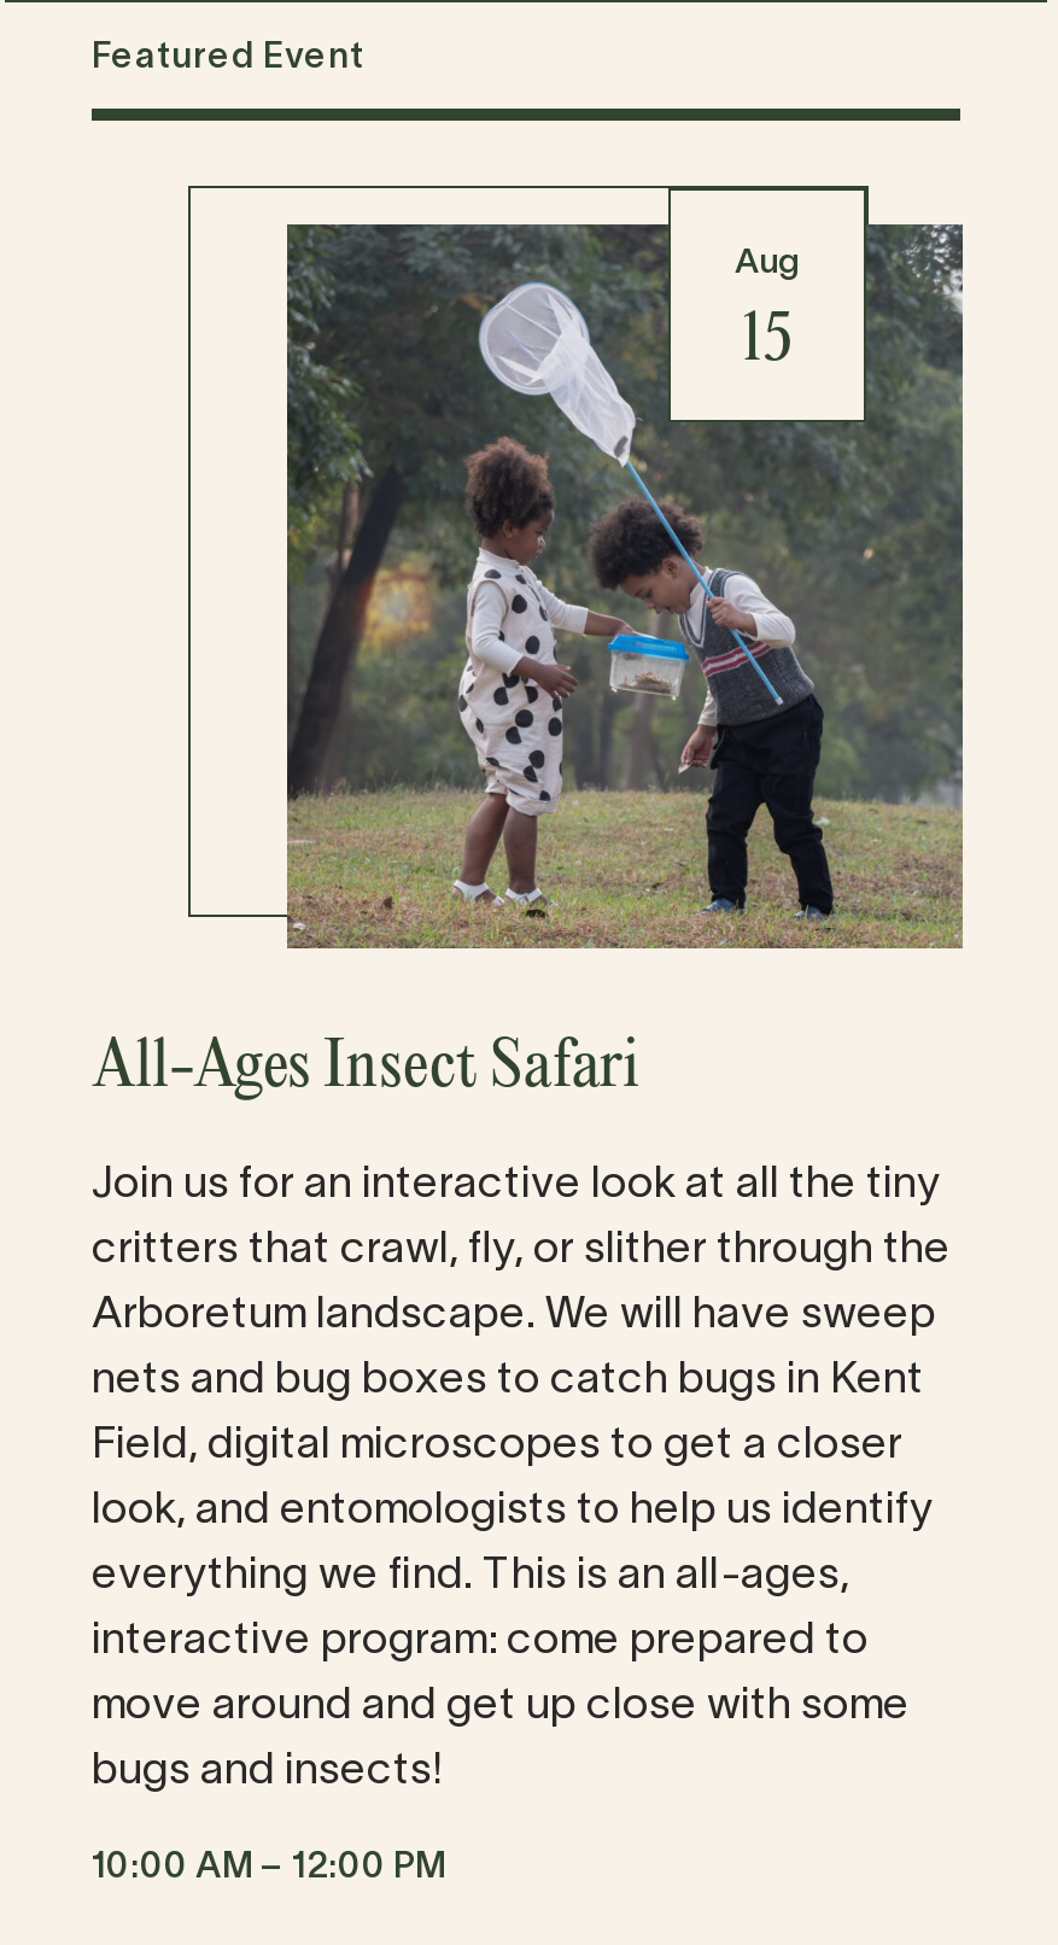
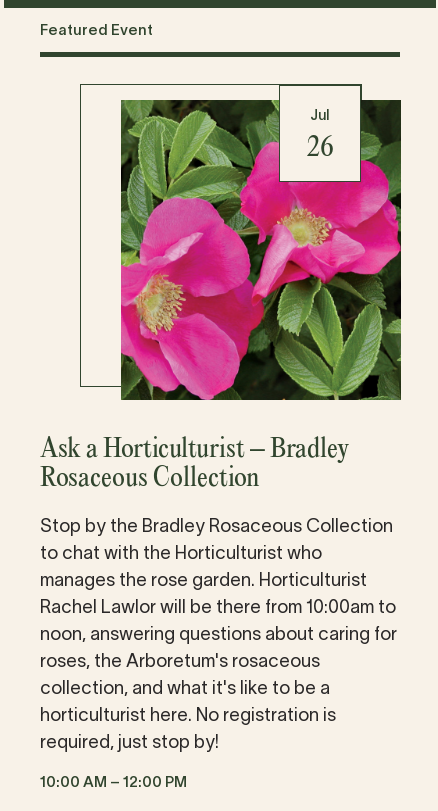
[285,222,965,951] [image] | Aug | 15 -> [120,99,402,401] [image] | Jul | 26
[92,1033,951,1792] All-Ages Insect Safari | Join us for an interactive look at all the tiny | critters that crawl, fly, or slither through the | Arboretum landscape. We will have sweep | nets and bug boxes to catch bugs in Kent | Field, digital microscopes to get a closer | look, and entomologists to help us identify | everything we find. This is an all-ages, | interactive program: come prepared to | move around and get up close with some | bugs and insects! -> [40,435,397,752] Ask a Horticulturist – Bradley | Rosaceous Collection | Stop by the Bradley Rosaceous Collection | to chat with the Horticulturist who | manages the rose garden. Horticulturist | Rachel Lawlor will be there from 10:00am to | noon, answering questions about caring for | roses, the Arboretum's rosaceous | collection, and what it's like to be a | horticulturist here. No registration is | required, just stop by!

